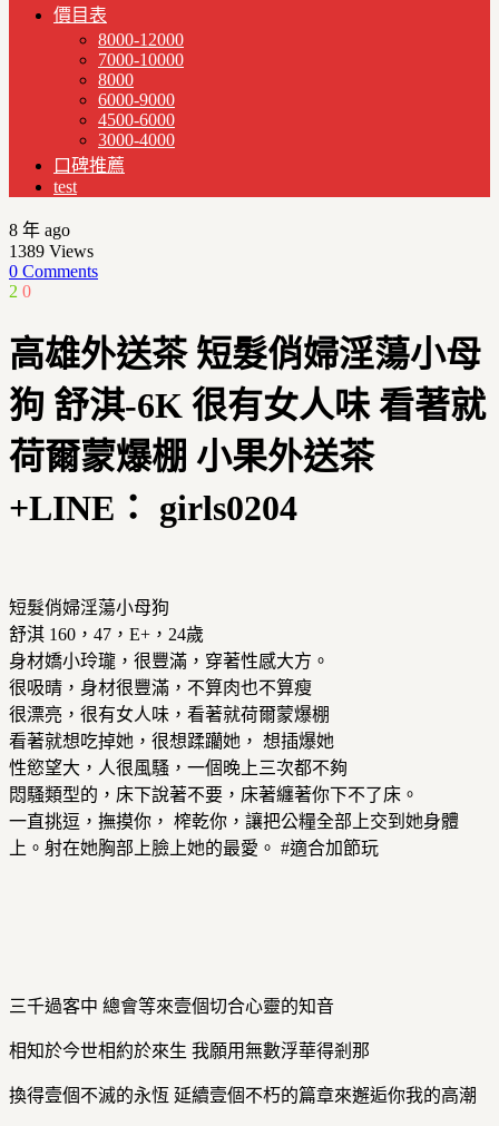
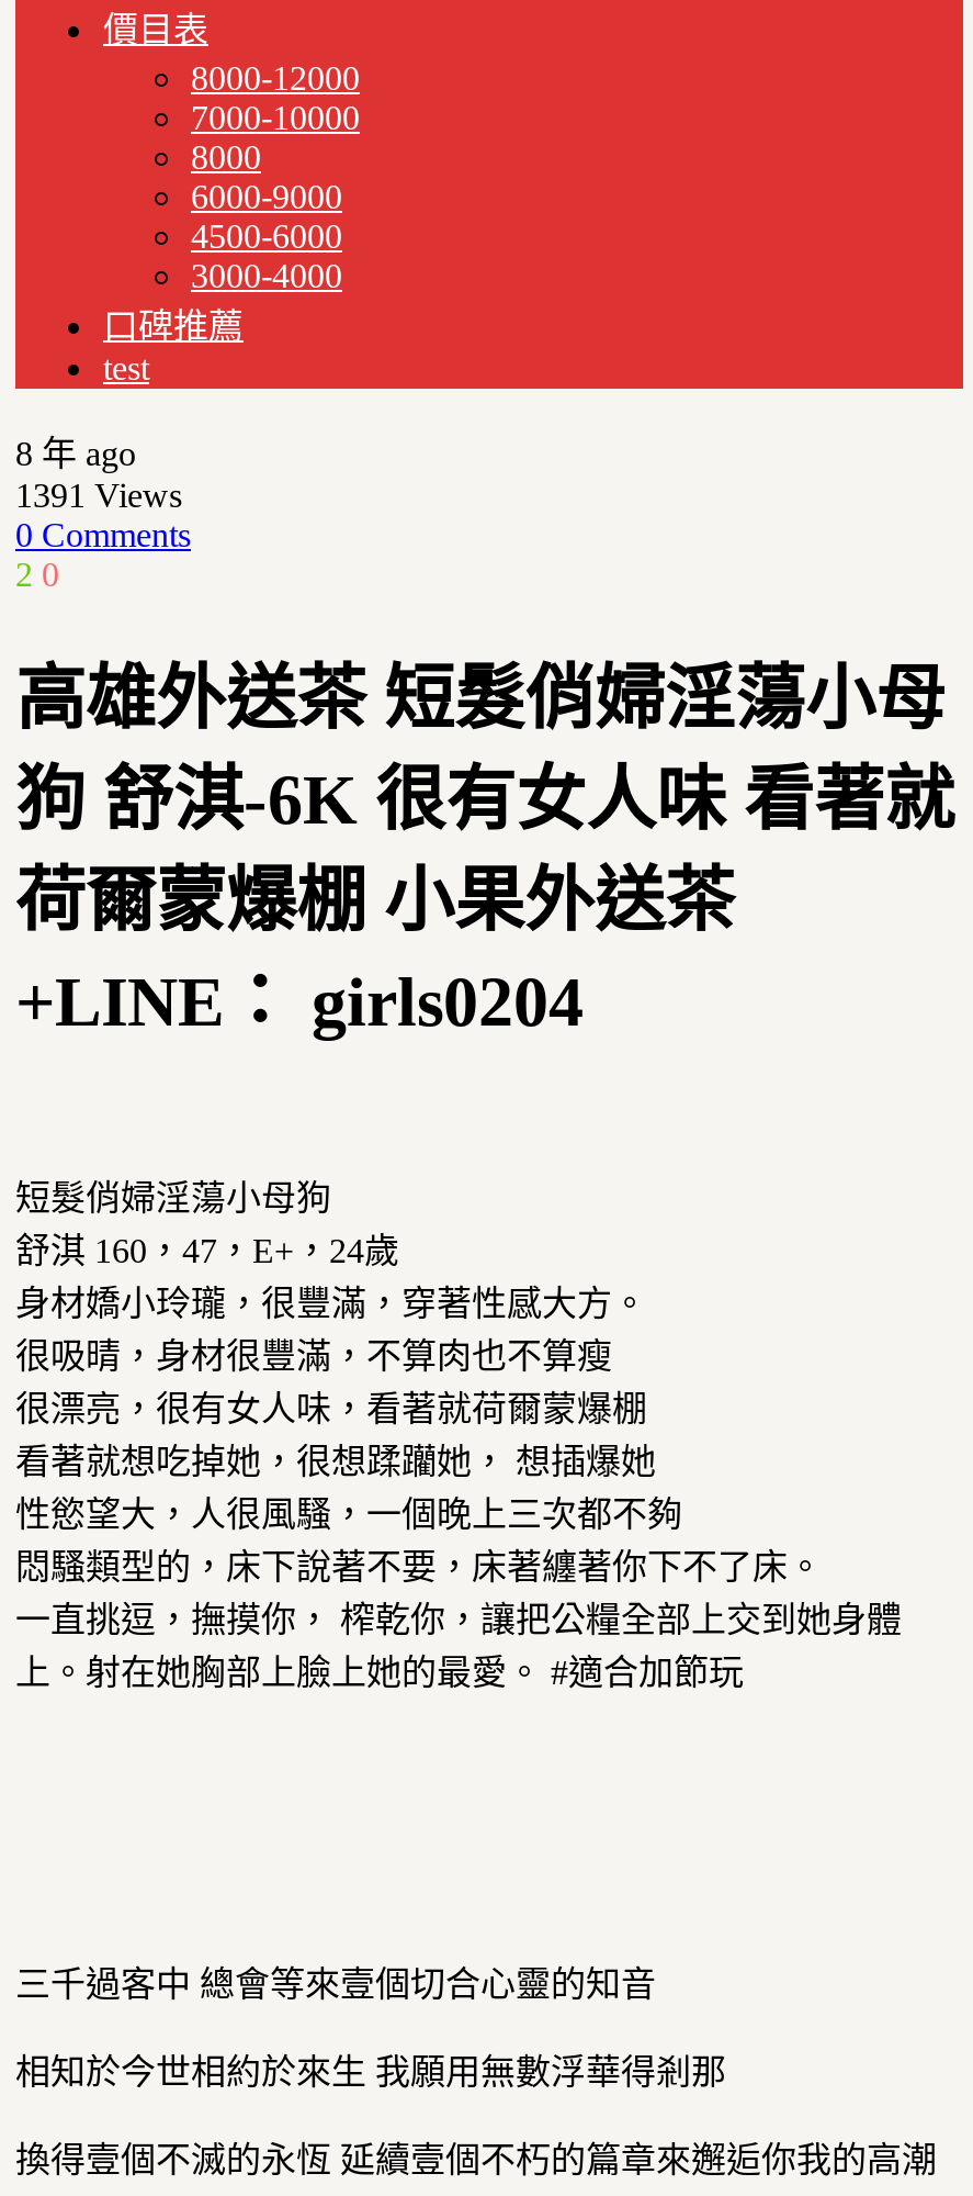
[9,242,94,261] 1389 Views -> [15,477,182,514] 1391 Views

